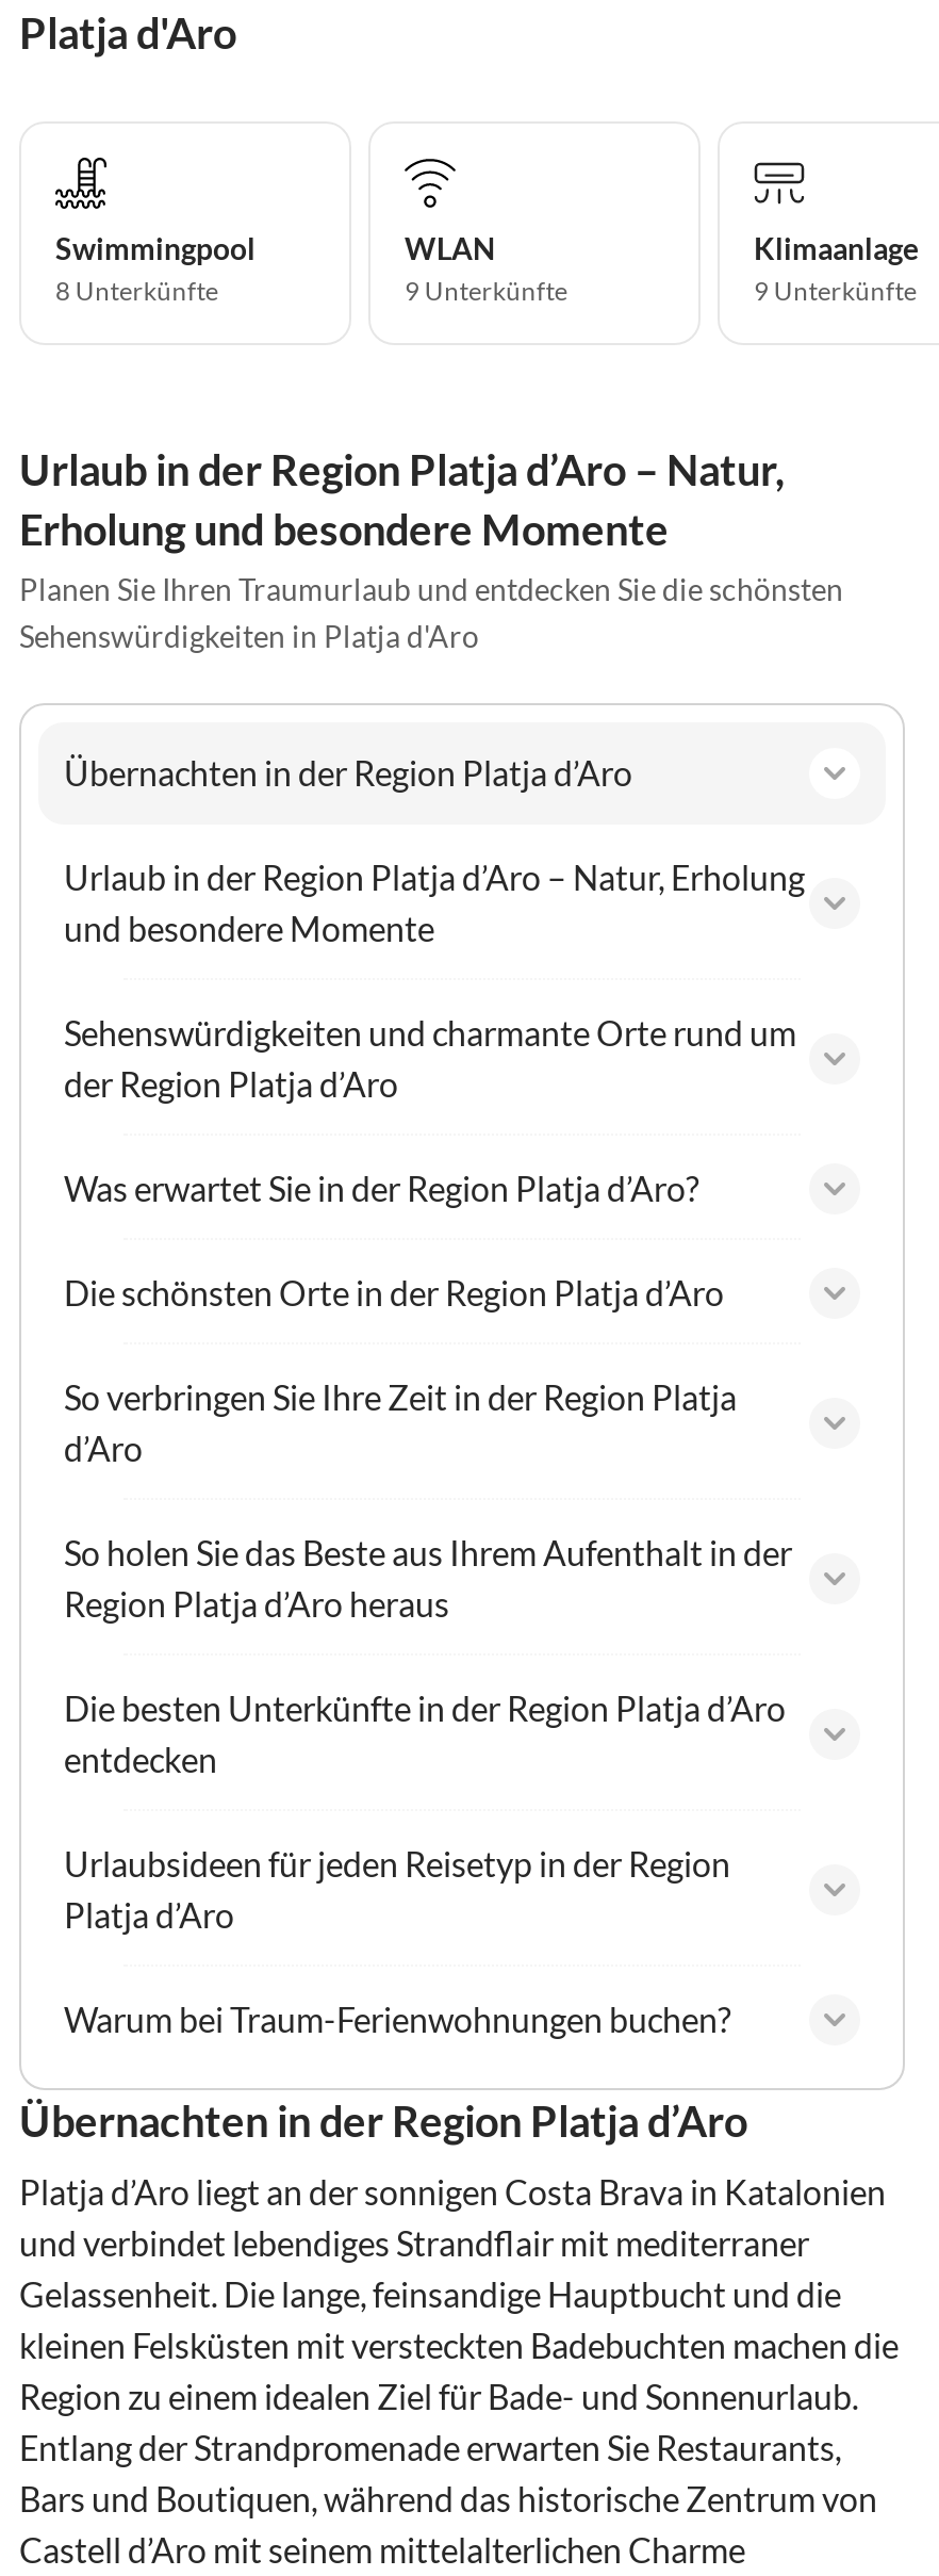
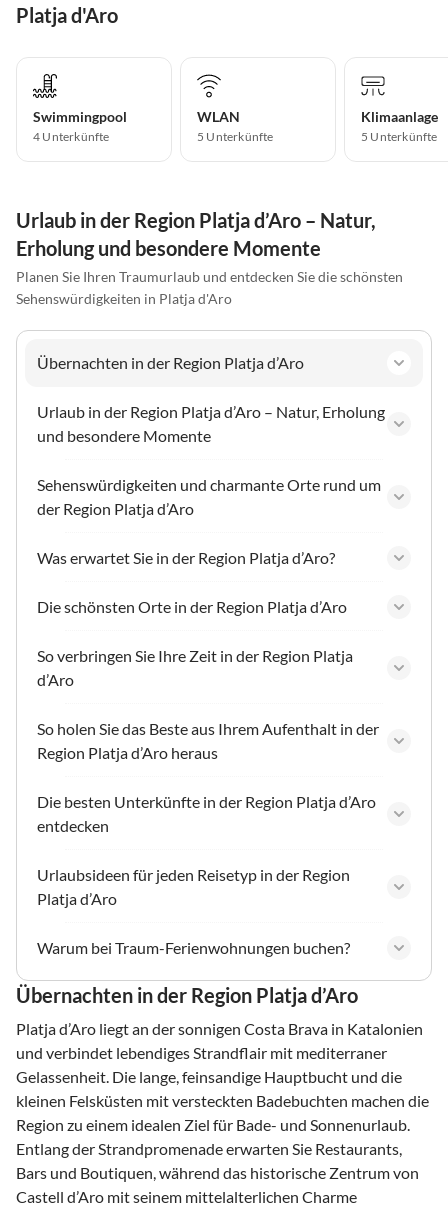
[55,274,218,306] 8 Unterkünfte -> [33,129,110,144] 4 Unterkünfte
[405,274,568,306] 9 Unterkünfte -> [197,129,274,144] 5 Unterkünfte
[754,274,917,306] 9 Unterkünfte -> [361,129,438,144] 5 Unterkünfte

